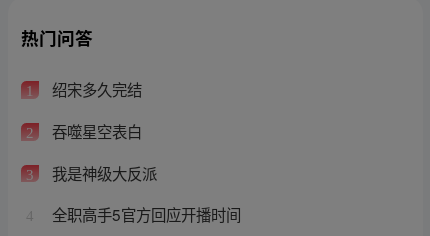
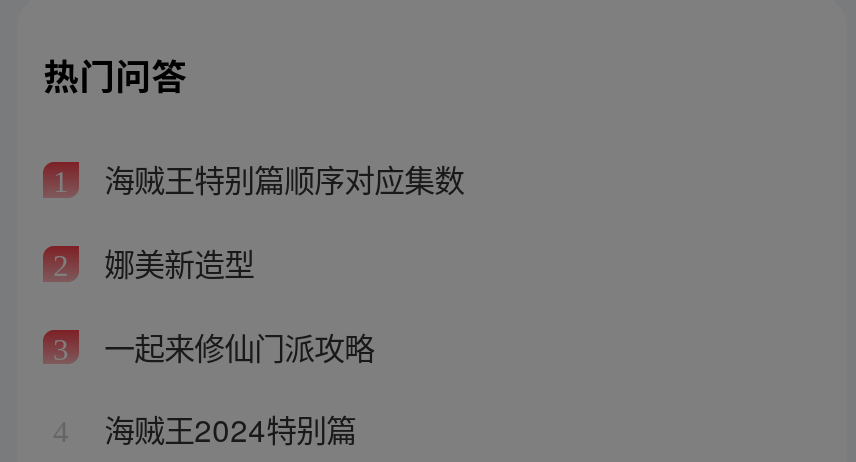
[48,78,142,100] 绍宋多久完结 -> [96,157,464,201] 海贼王特别篇顺序对应集数
[48,120,142,142] 吞噬星空表白 -> [96,240,254,284] 娜美新造型
[48,162,157,184] 我是神级大反派 -> [96,323,374,367] 一起来修仙门派攻略
[48,203,241,225] 全职高手5官方回应开播时间 -> [96,407,356,451] 海贼王2024特别篇

